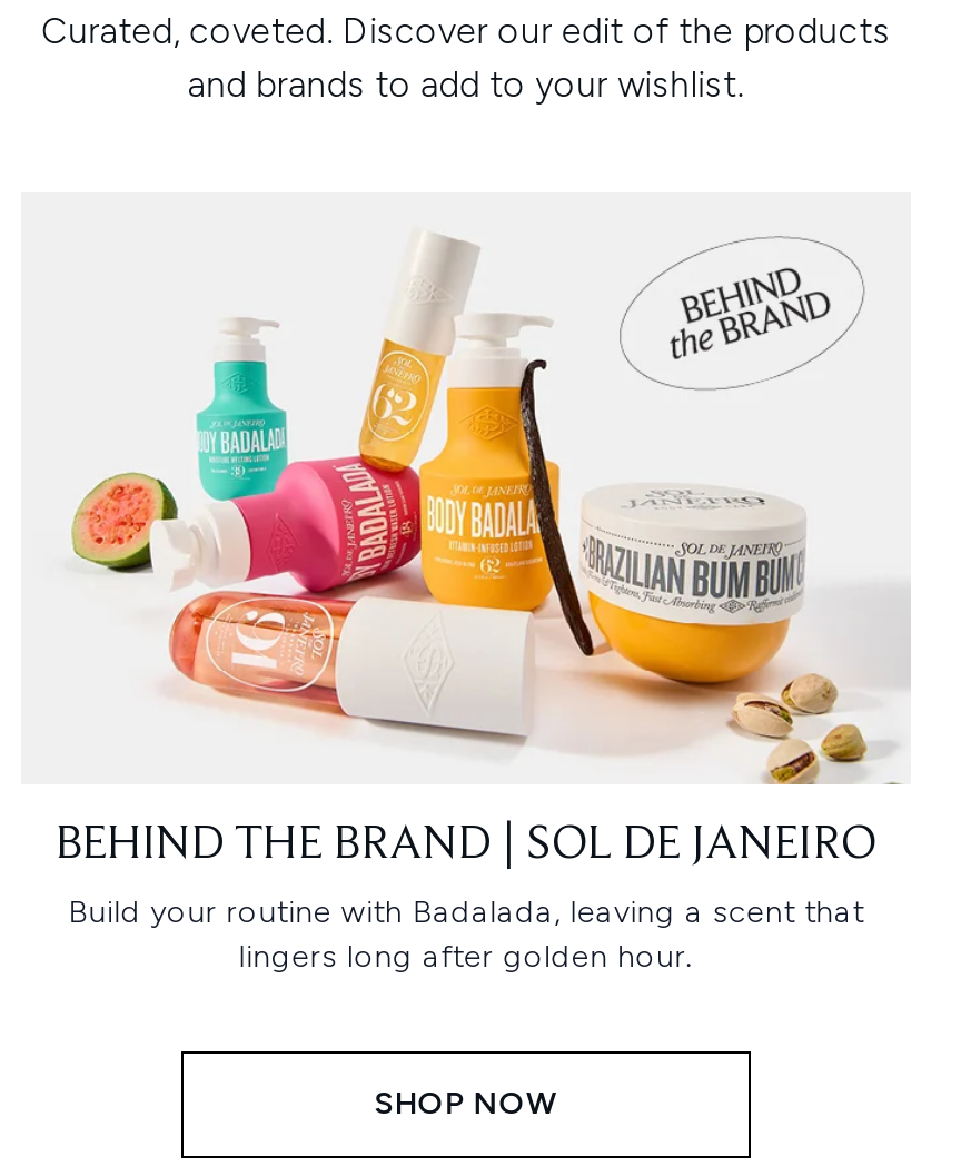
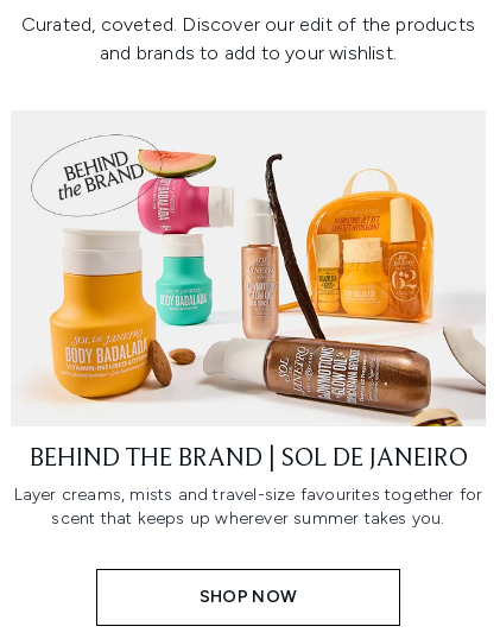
[70,235,911,787] [image] -> [31,134,487,428] [image]
[68,894,864,976] Build your routine with Badalada, leaving a scent that | lingers long after golden hour. -> [14,485,483,529] Layer creams, mists and travel-size favourites together for | scent that keeps up wherever summer takes you.

